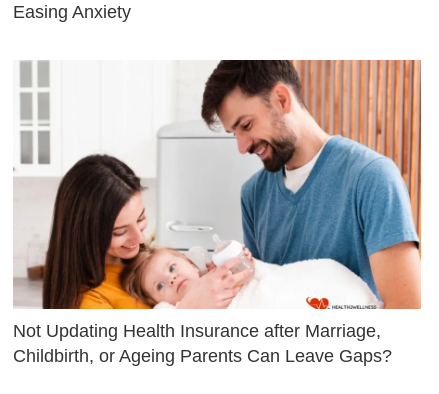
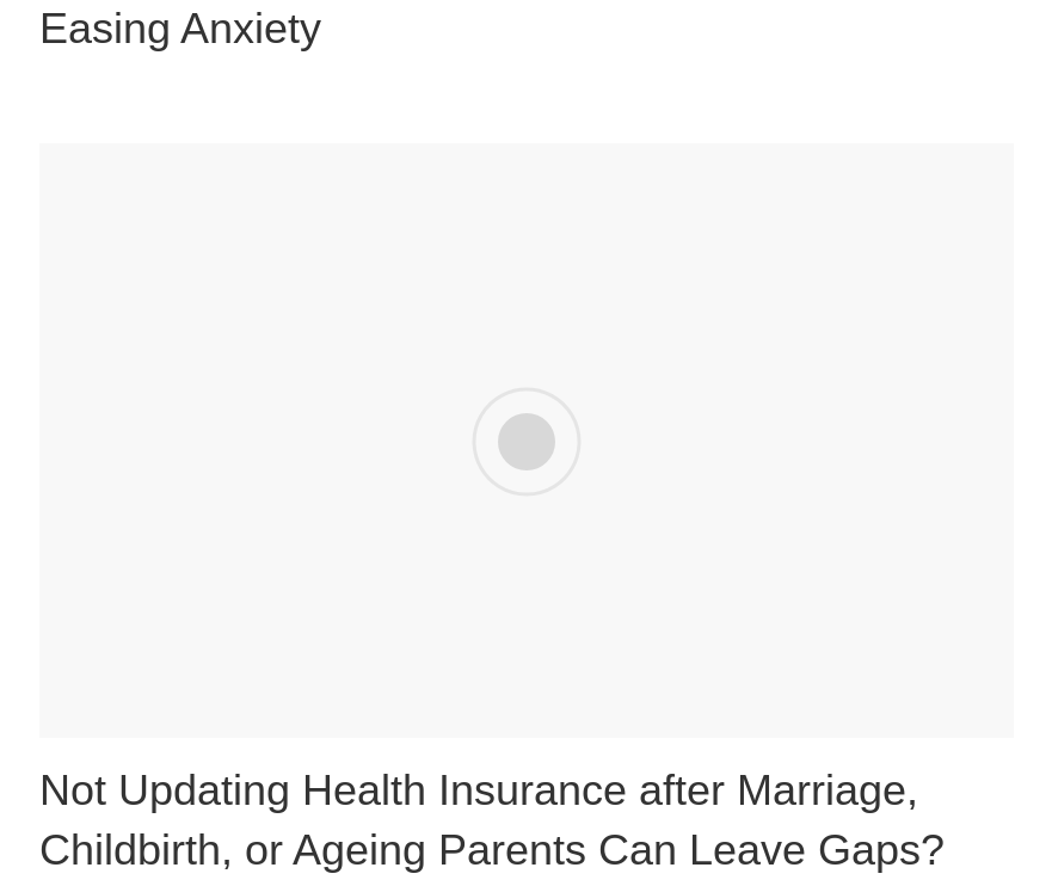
[13,59,422,310] [image] -> none

